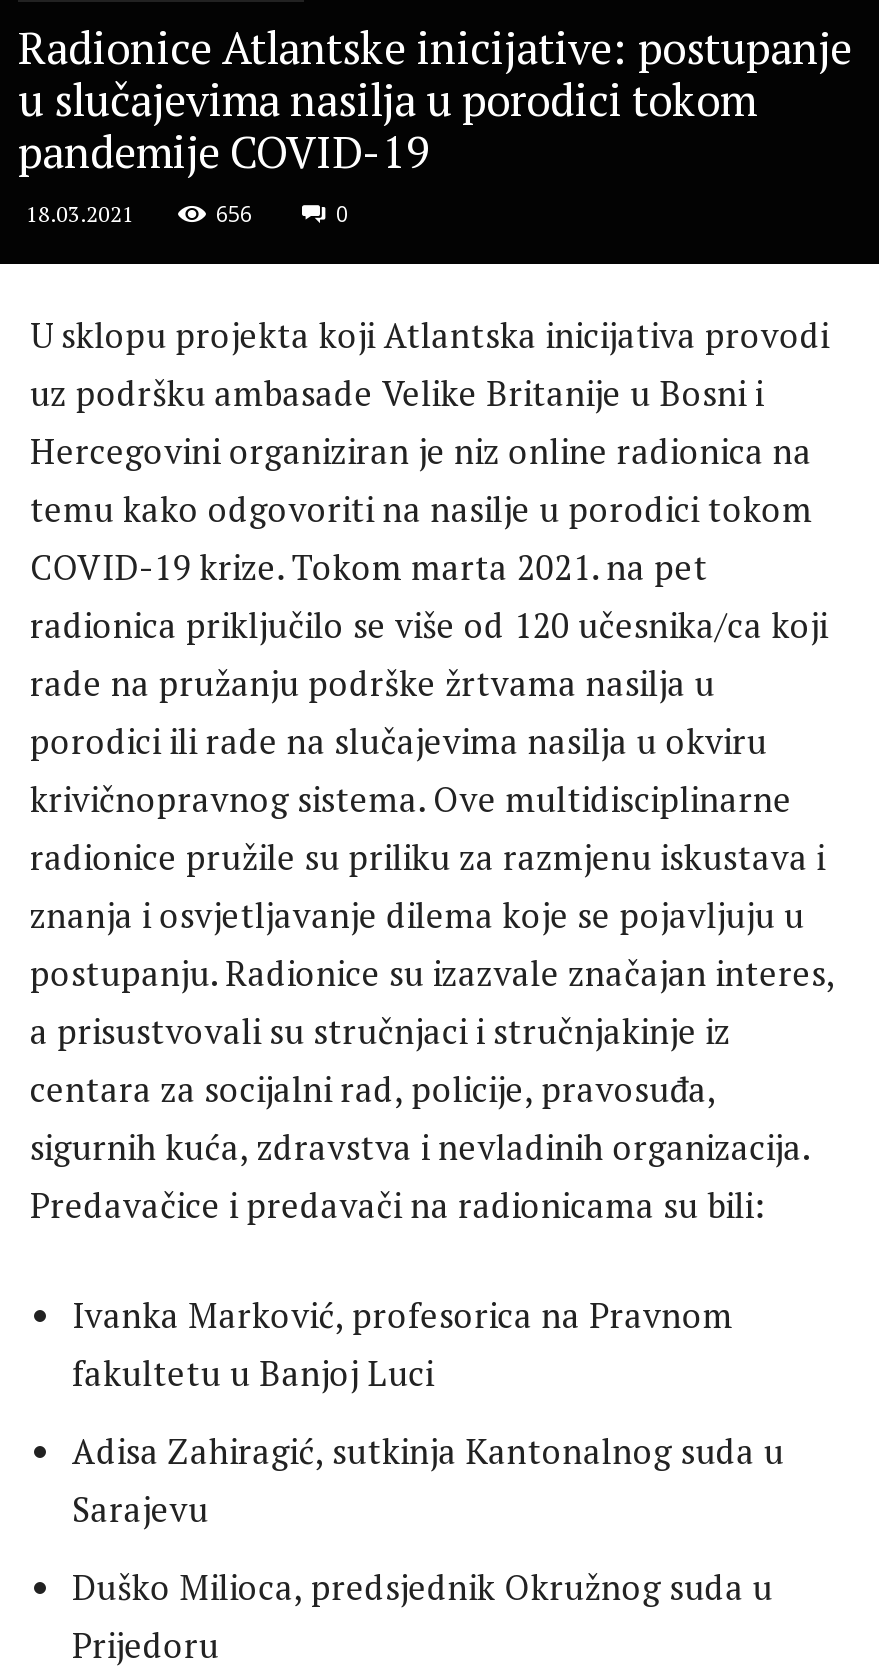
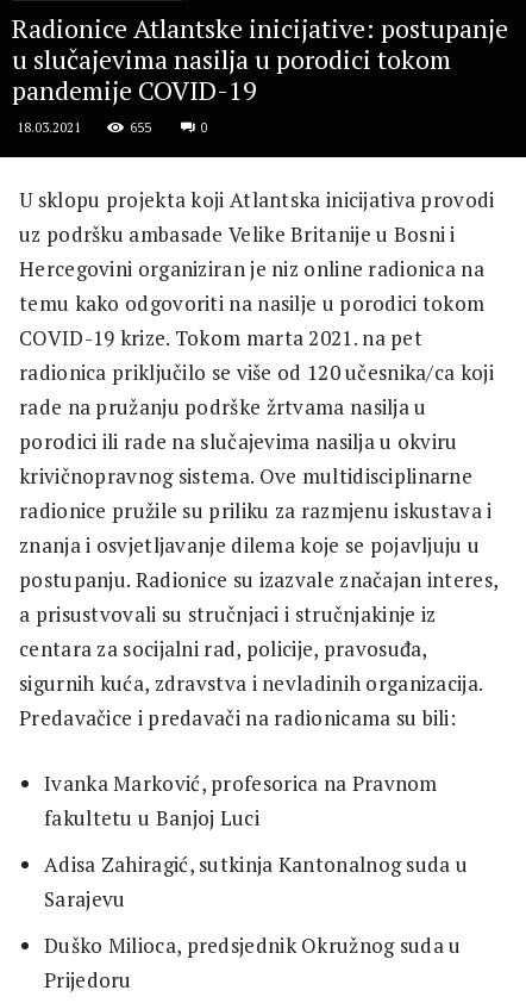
[216,197,252,227] 656 -> [130,117,151,135] 655

